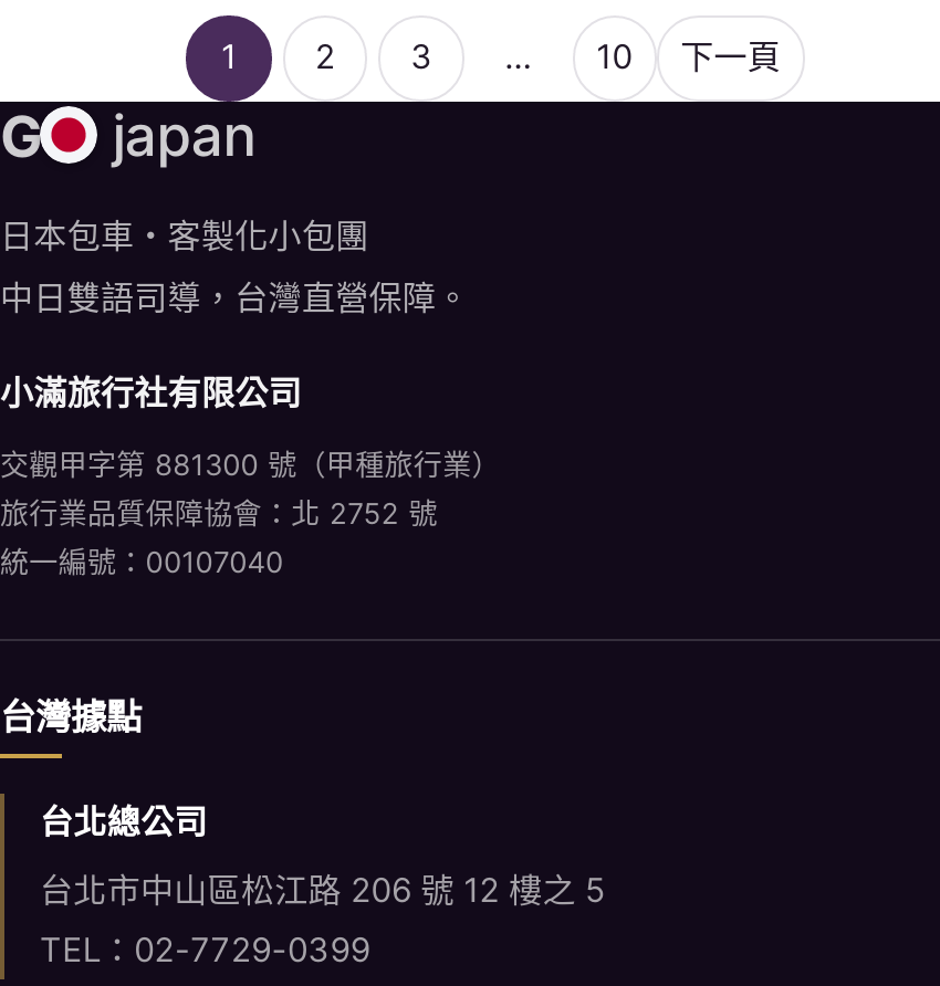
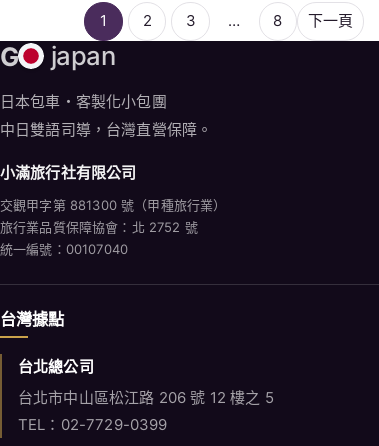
[596,36,632,78] 10 -> [273,11,282,30] 8

